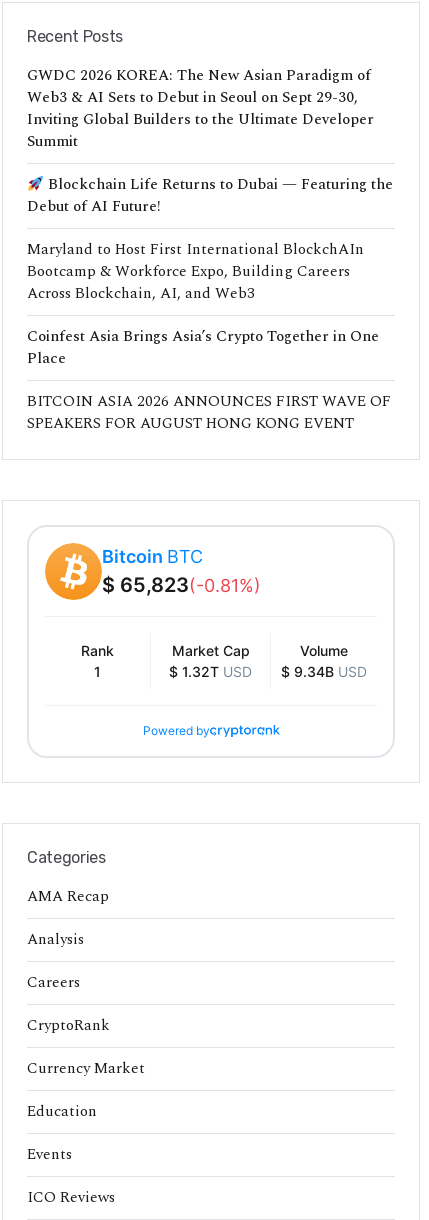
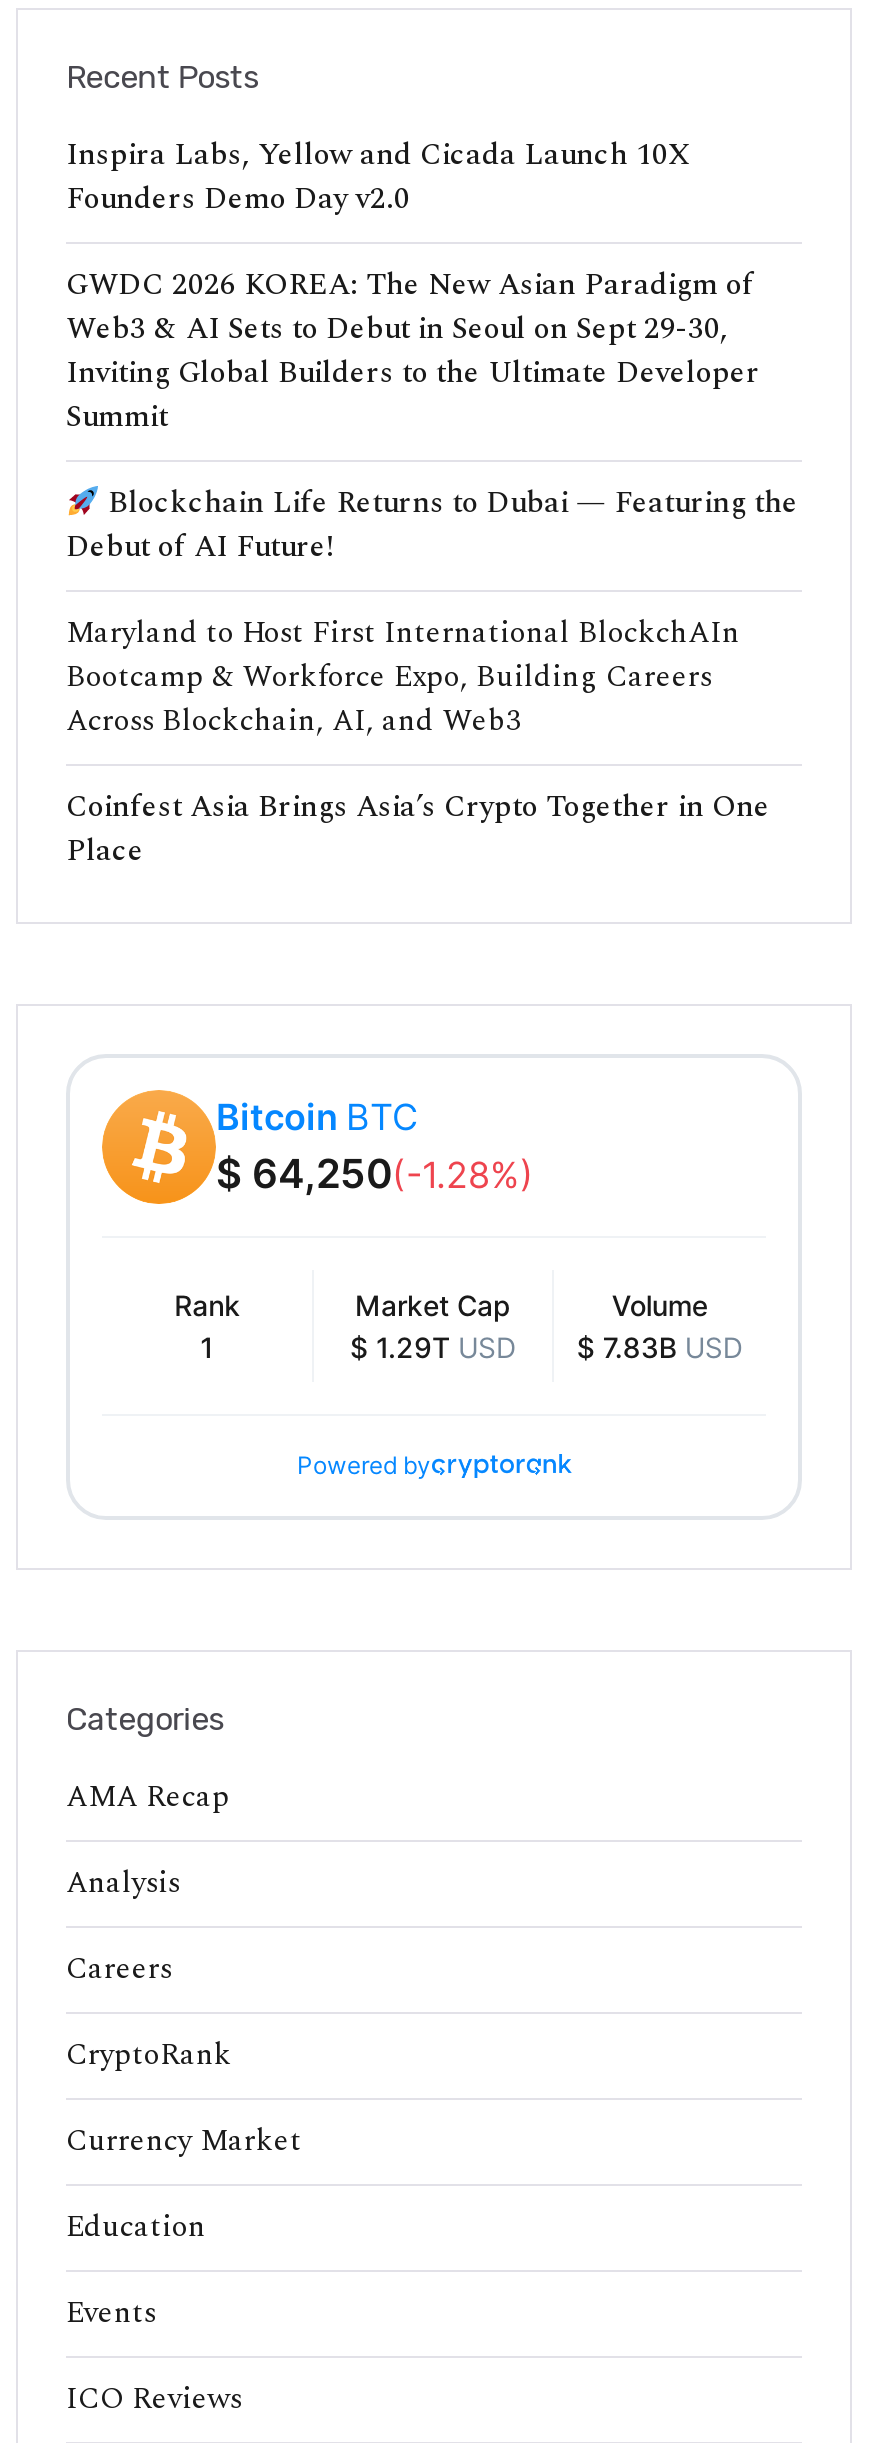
none -> [66,132,690,222] Inspira Labs, Yellow and Cicada Launch 10X | Founders Demo Day v2.0
moved [27,64,393,370] -> [66,262,798,874]: GWDC 2026 KOREA: The New Asian Paradigm of | Web3 & AI Sets to Debut in Seoul on Sept 29-30, | Inviting Global Builders to the Ultimate Developer | ... | Coinfest Asia Brings Asia’s Crypto Together in One | Place
[27,390,391,435] BITCOIN ASIA 2026 ANNOUNCES FIRST WAVE OF | SPEAKERS FOR AUGUST HONG KONG EVENT -> none
[102,573,261,597] $ 65,823(-0.81%) -> [216,1150,534,1198] $ 64,250(-1.28%)
[169,663,252,680] $ 1.32T USD -> [350,1330,516,1364] $ 1.29T USD
[281,663,367,680] $ 9.34B USD -> [577,1330,743,1364] $ 7.83B USD

